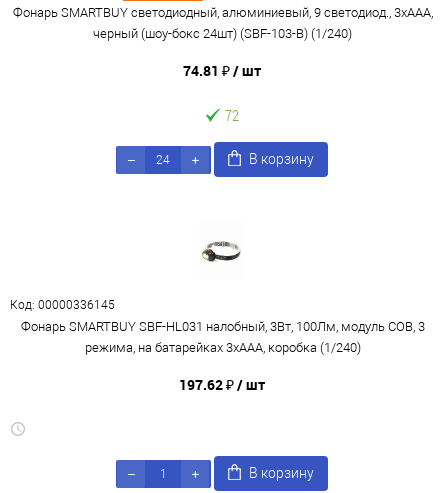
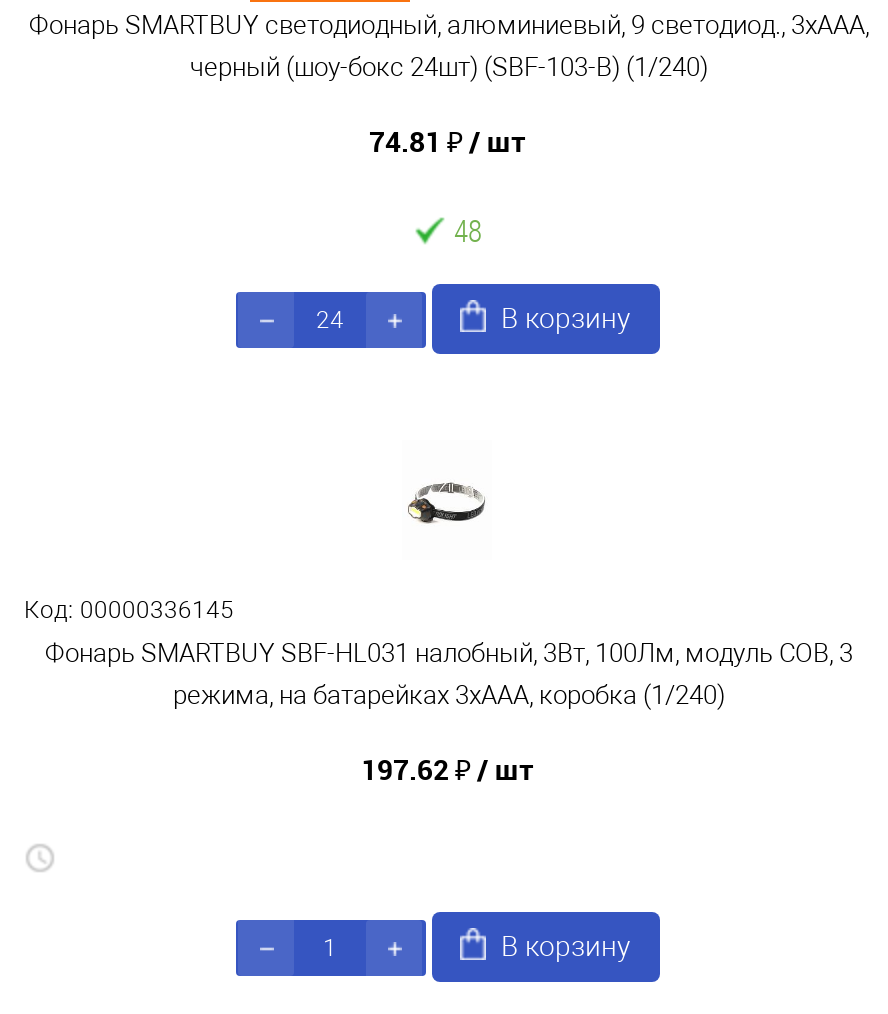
[225,105,239,125] 72 -> [454,210,482,250] 48

